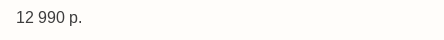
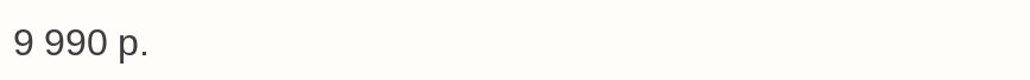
[16,9,82,26] 12 990 р. -> [13,22,149,62] 9 990 р.

